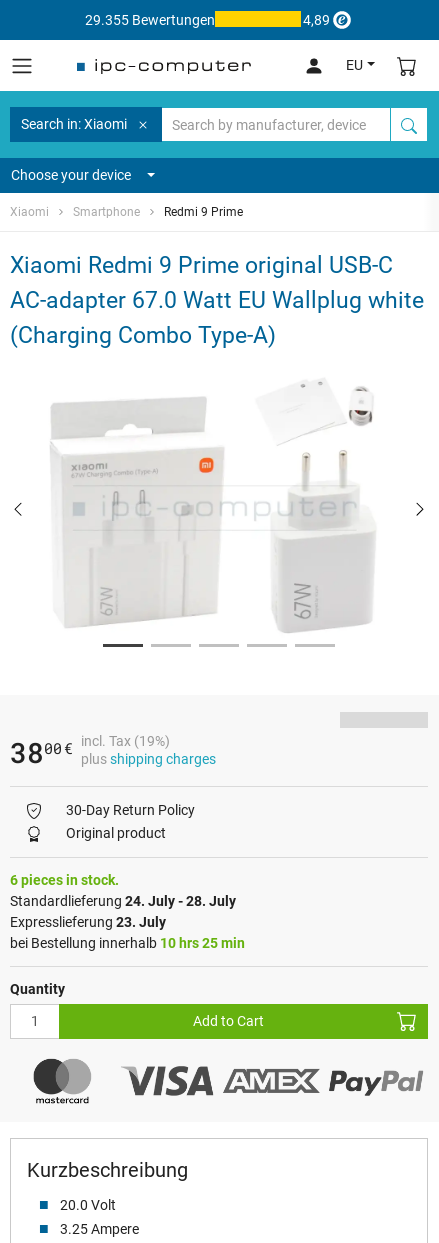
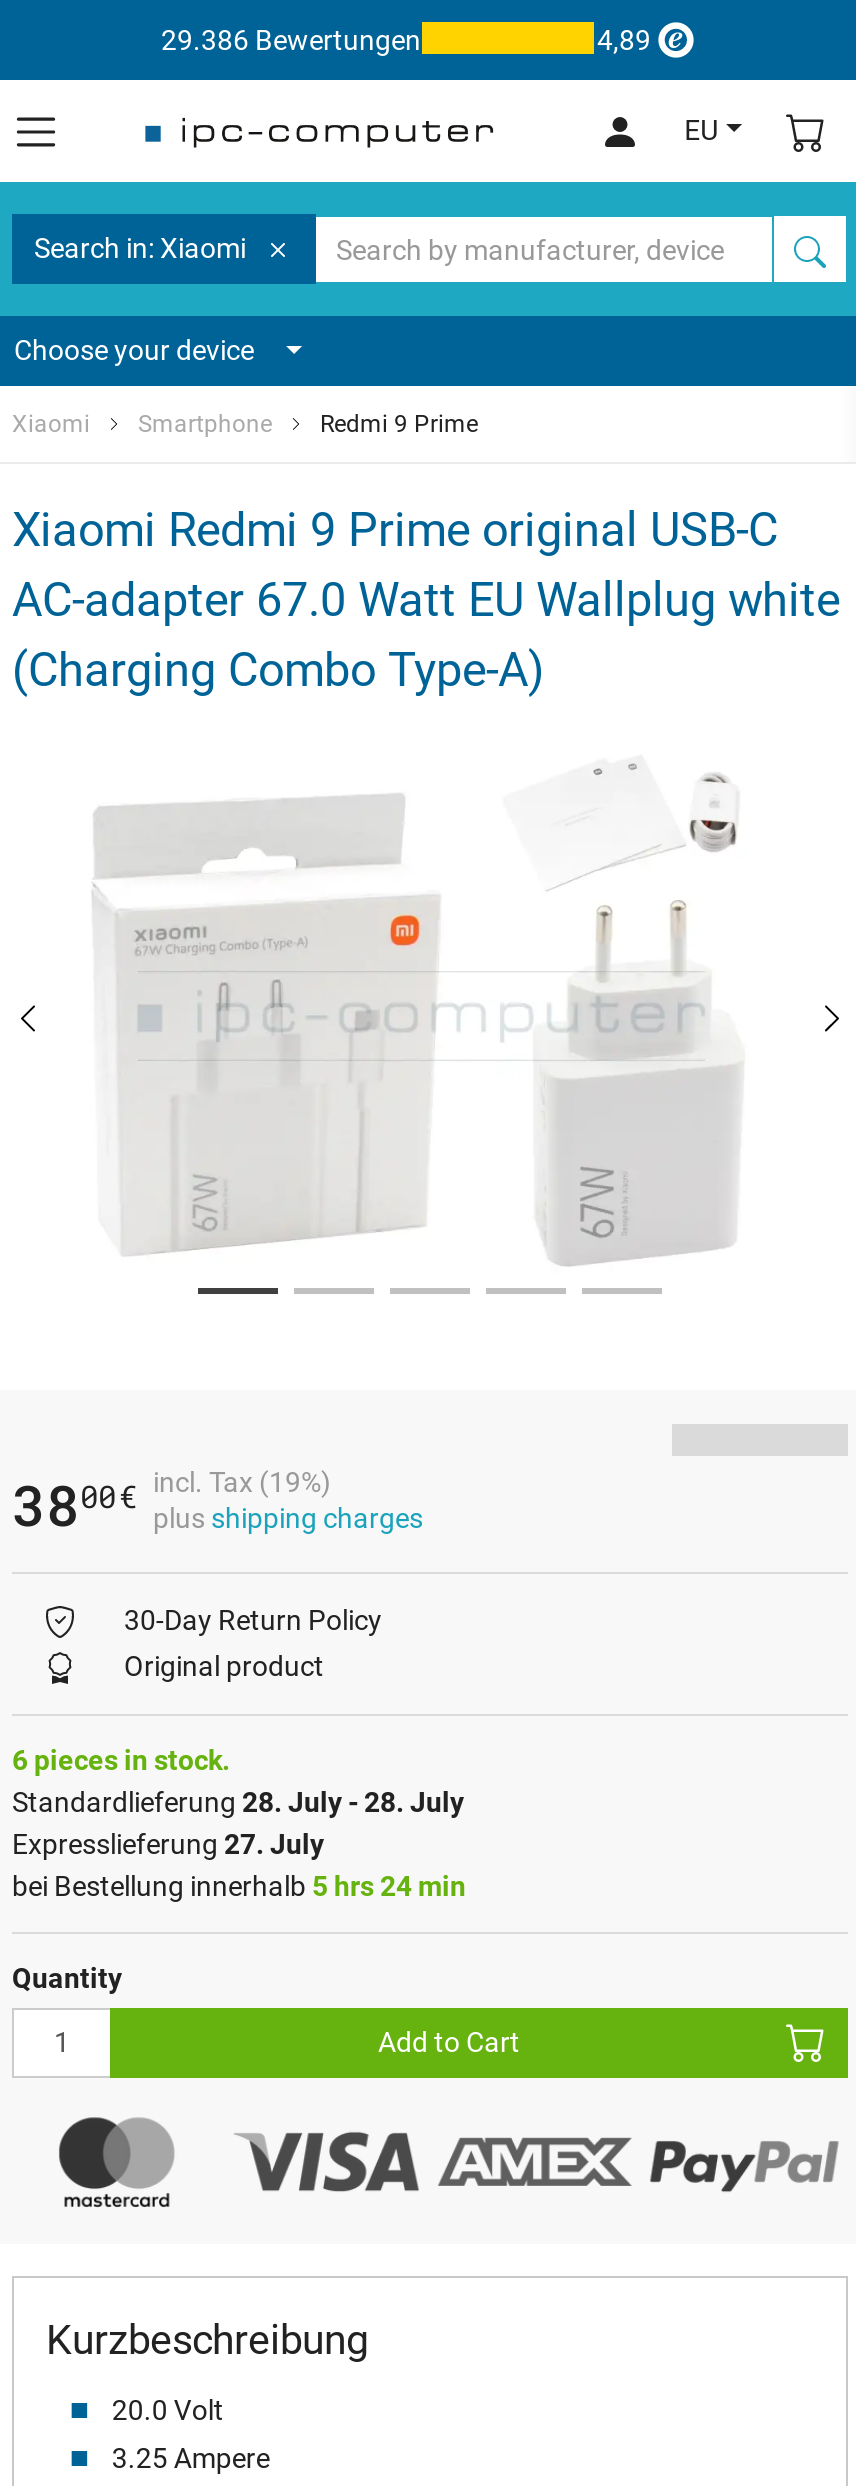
[84,11,214,27] 29.355 Bewertungen -> [161,23,421,55] 29.386 Bewertungen
[10,893,236,909] Standardlieferung 24. July - 28. July -> [12,1786,464,1818] Standardlieferung 28. July - 28. July
[10,914,166,930] Expresslieferung 23. July -> [12,1828,324,1860] Expresslieferung 27. July
[10,935,245,951] bei Bestellung innerhalb 10 hrs 25 min -> [12,1870,466,1902] bei Bestellung innerhalb 5 hrs 24 min

